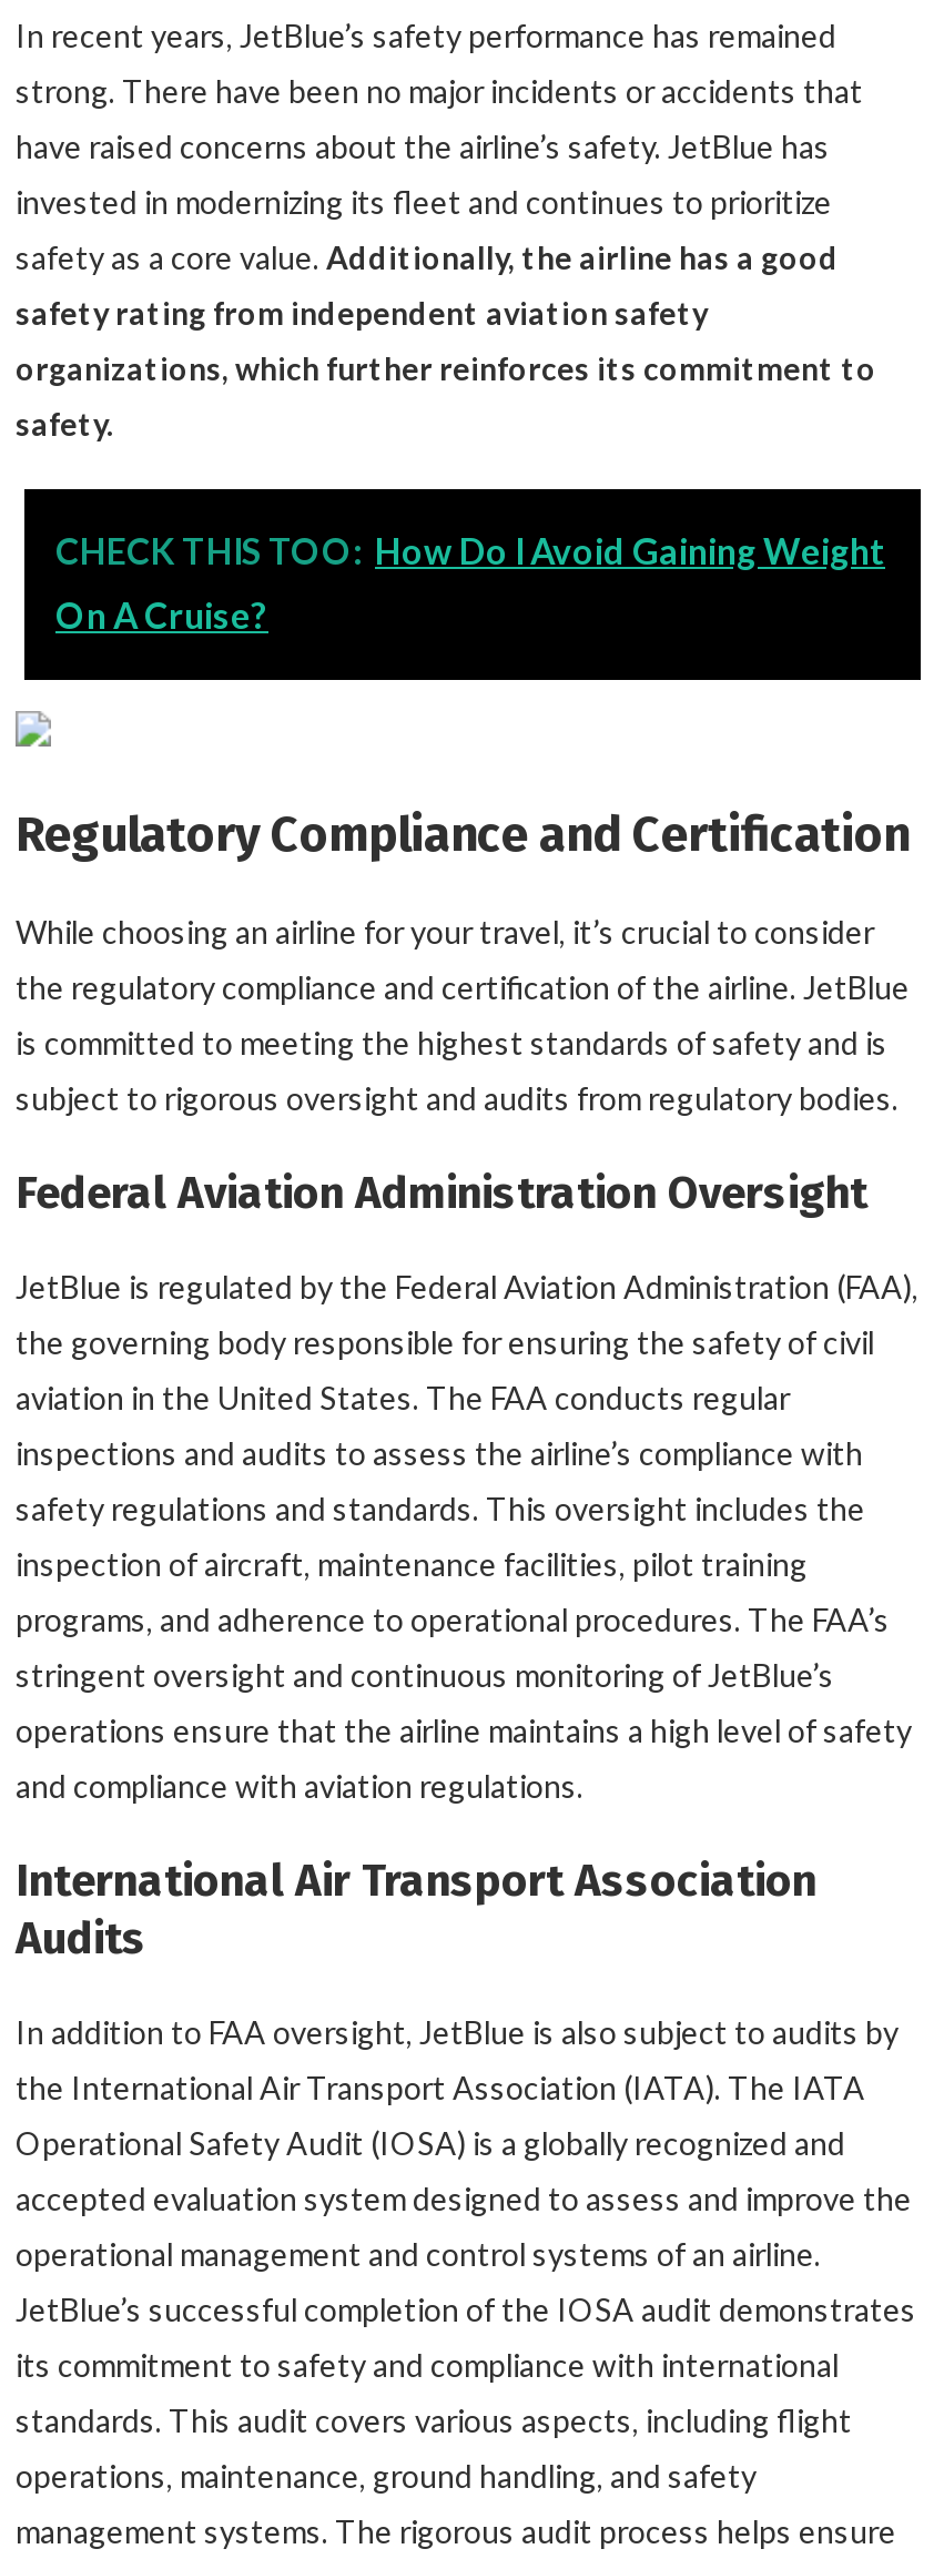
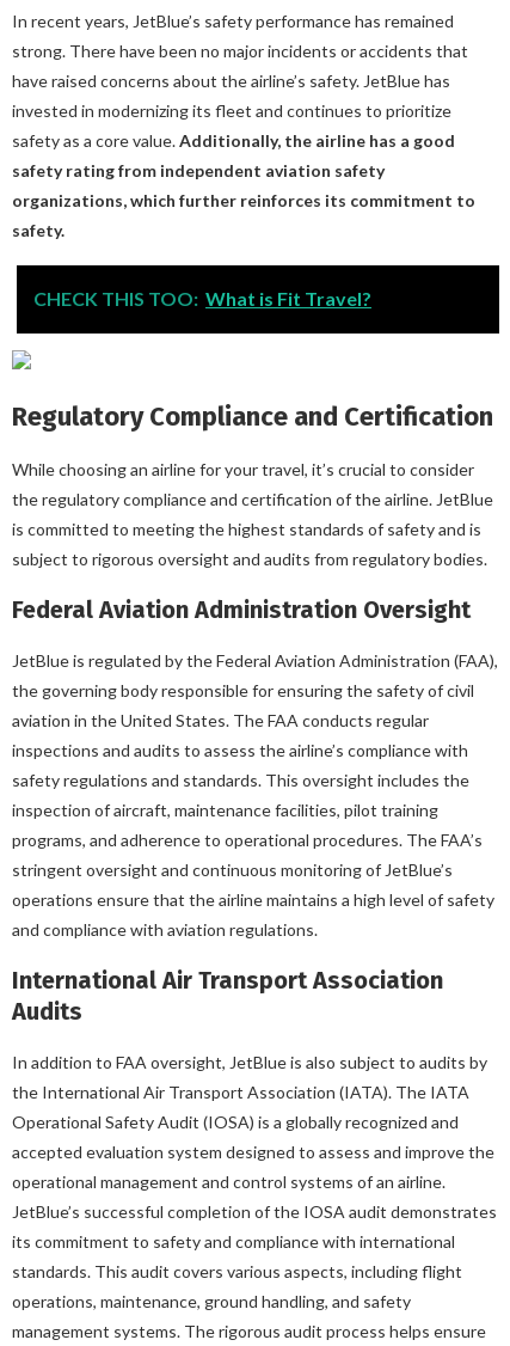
[55,529,885,635] CHECK THIS TOO: How Do I Avoid Gaining Weight | On A Cruise? -> [33,287,371,309] CHECK THIS TOO: What is Fit Travel?

